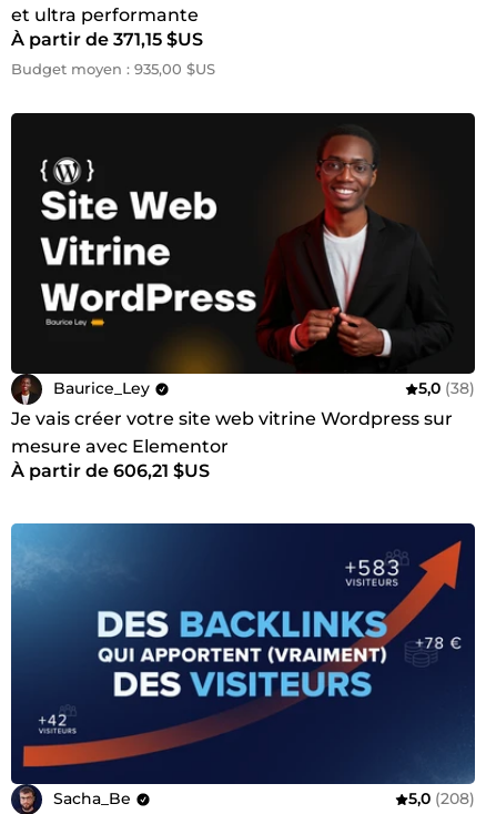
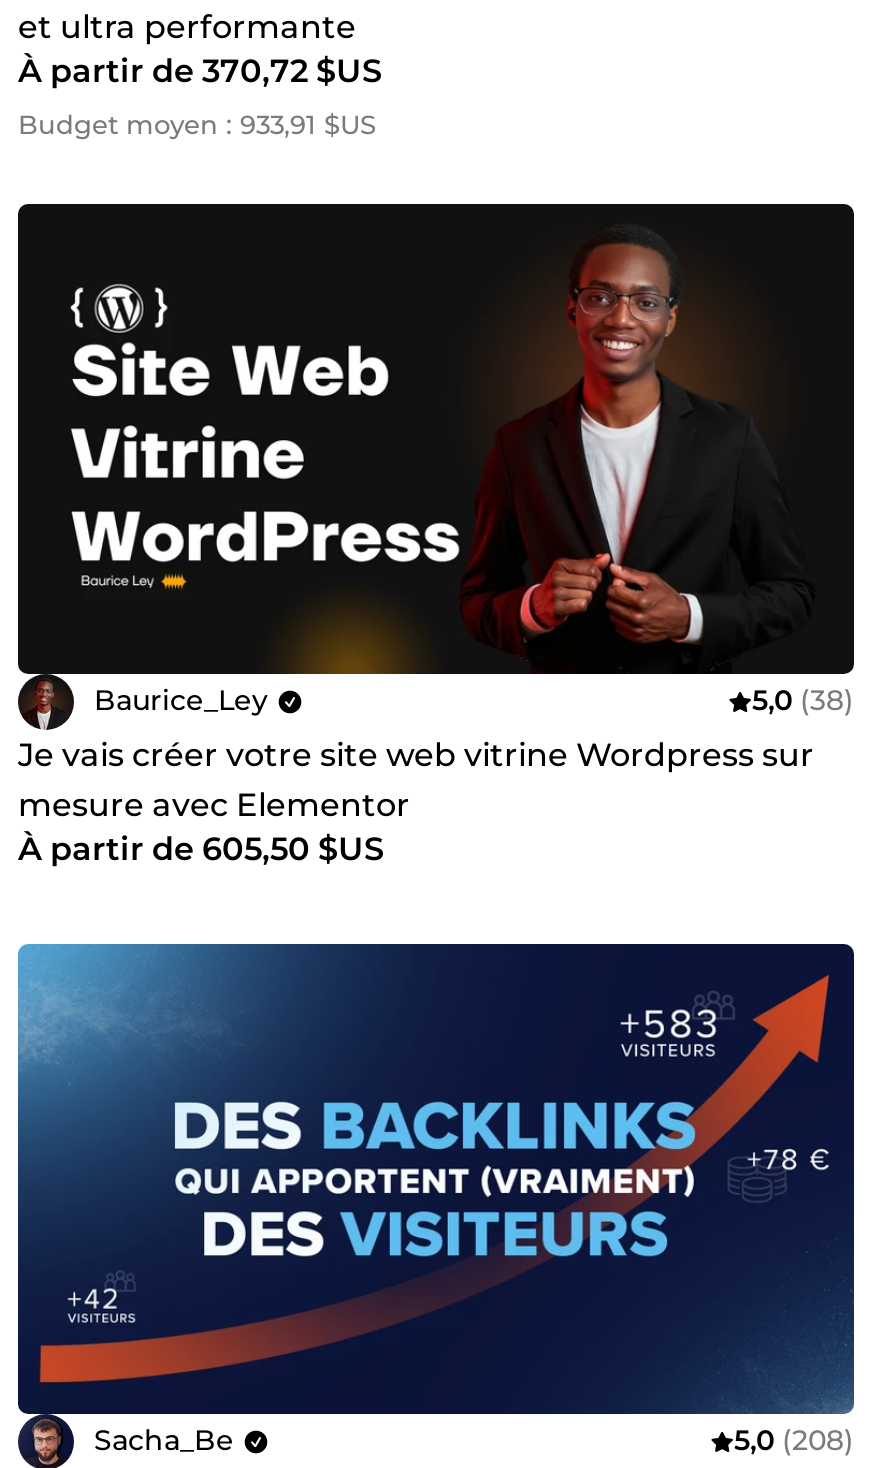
[11,28,203,49] À partir de 371,15 $US -> [18,51,382,89] À partir de 370,72 $US
[11,59,215,77] Budget moyen : 935,00 $US -> [18,107,376,139] Budget moyen : 933,91 $US
[11,460,210,481] À partir de 606,21 $US -> [18,829,384,867] À partir de 605,50 $US

